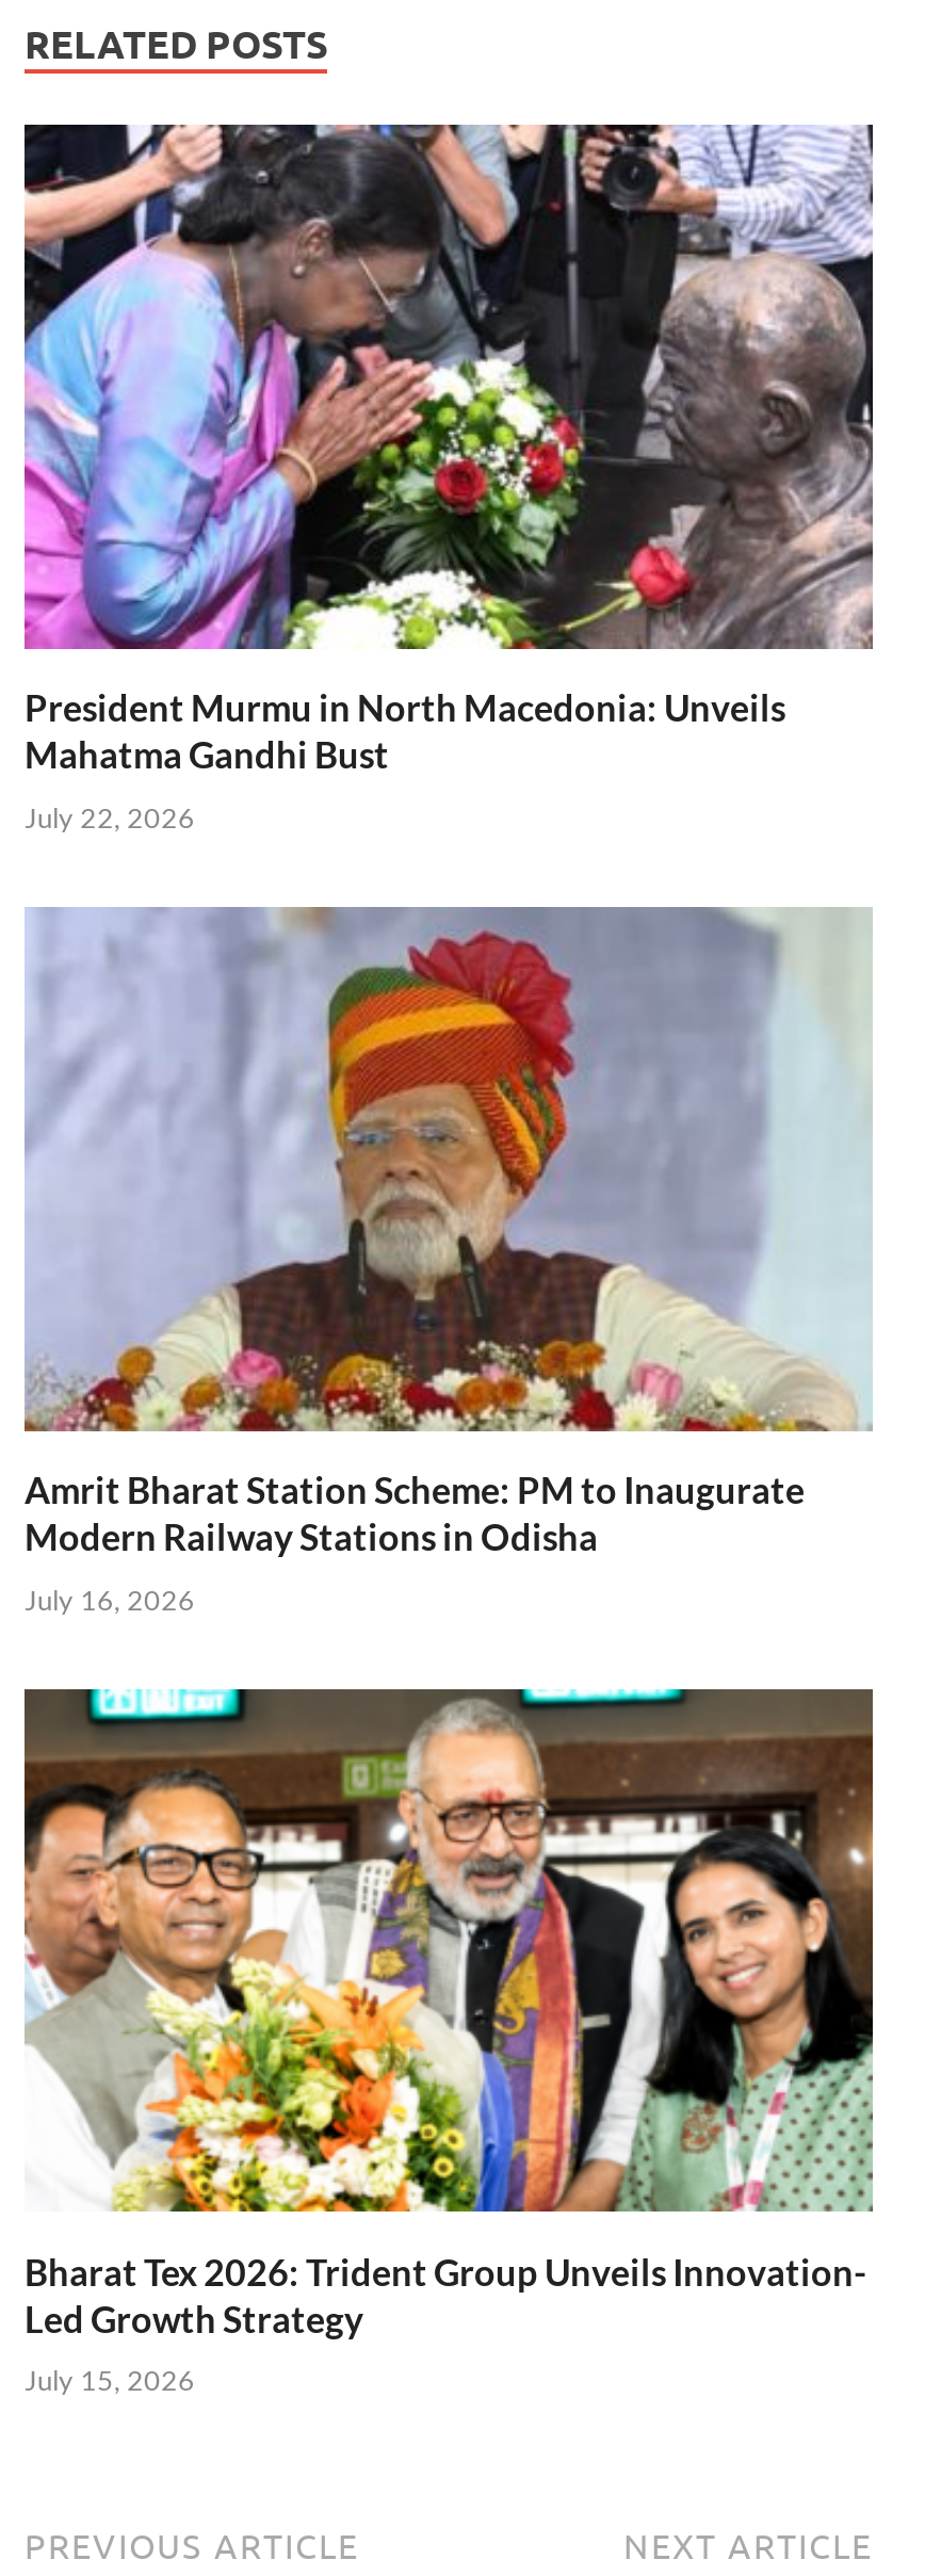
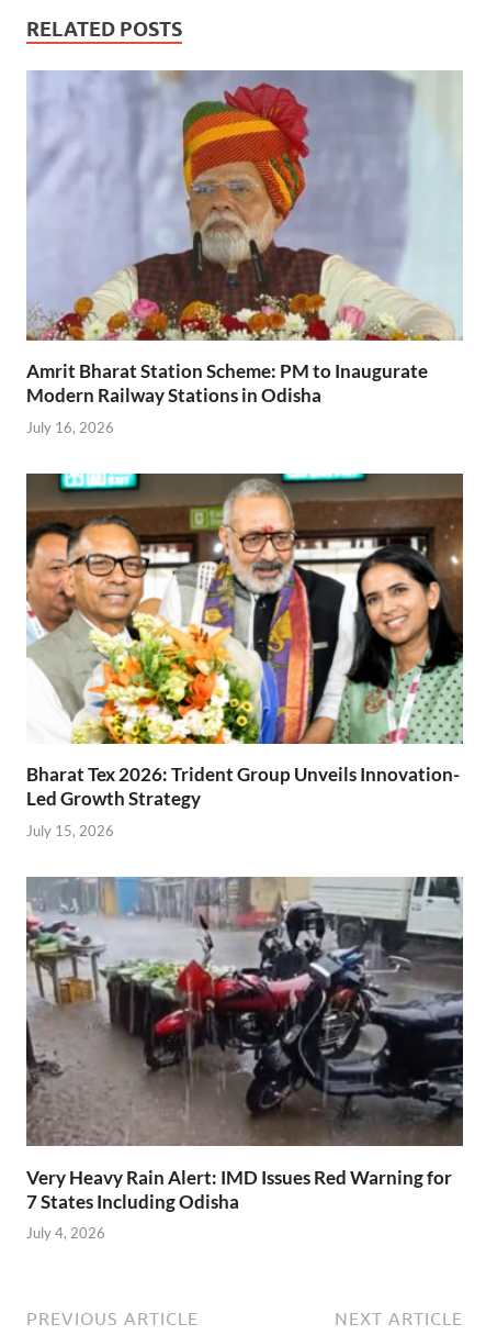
[22,123,875,835] [image] | President Murmu in North Macedonia: Unveils | Mahatma Gandhi Bust | July 22, 2026 -> none
moved [22,905,871,2397] -> [25,70,462,839]: [image] | Amrit Bharat Station Scheme: PM to Inaugurate | Modern Railway Stations in Odisha | July 16, 2026 | Bharat Tex 2026: Trident Group Unveils Innovation- | Led Growth Strategy | July 15, 2026
none -> [25,876,464,1242] [image] | Very Heavy Rain Alert: IMD Issues Red Warning for | 7 States Including Odisha | July 4, 2026

